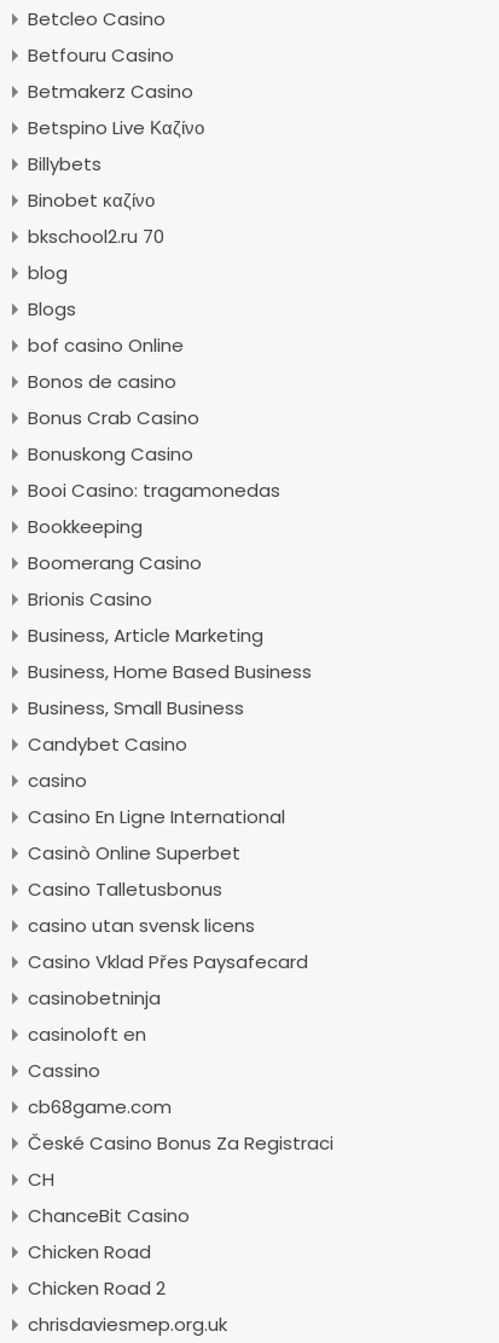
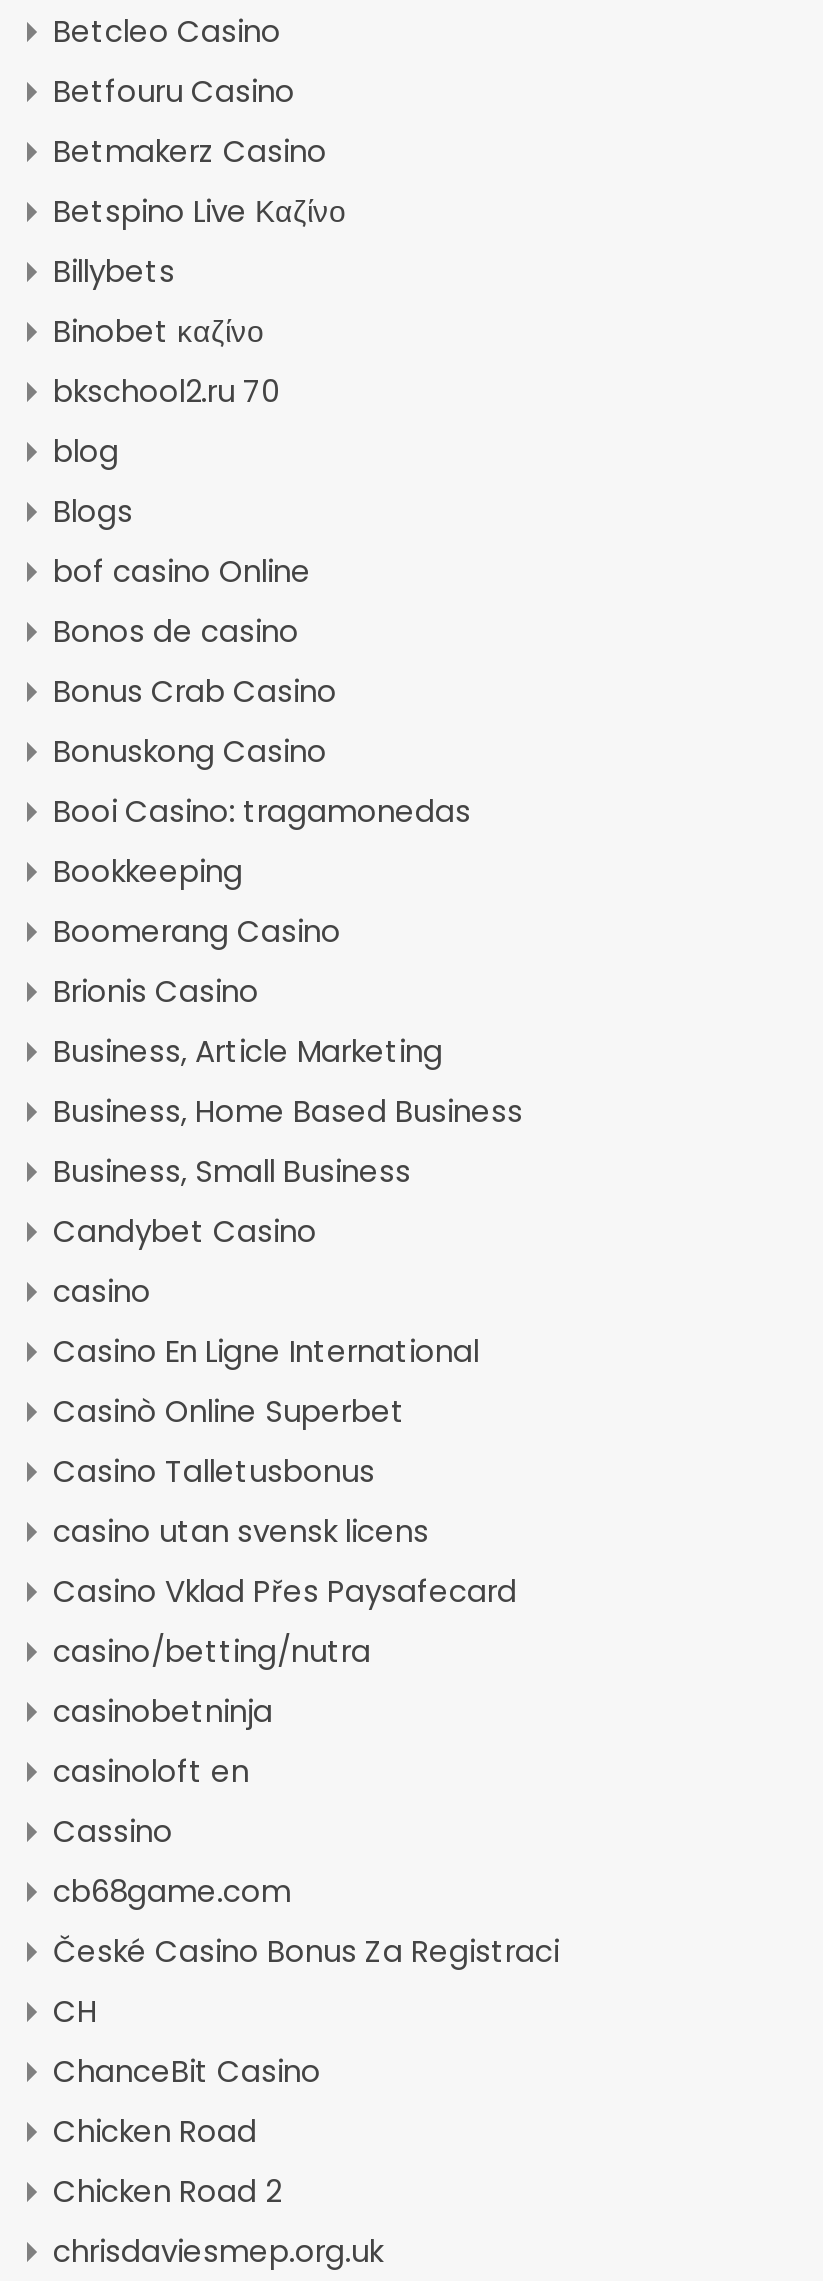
none -> [53,1630,371,1672] casino/betting/nutra

